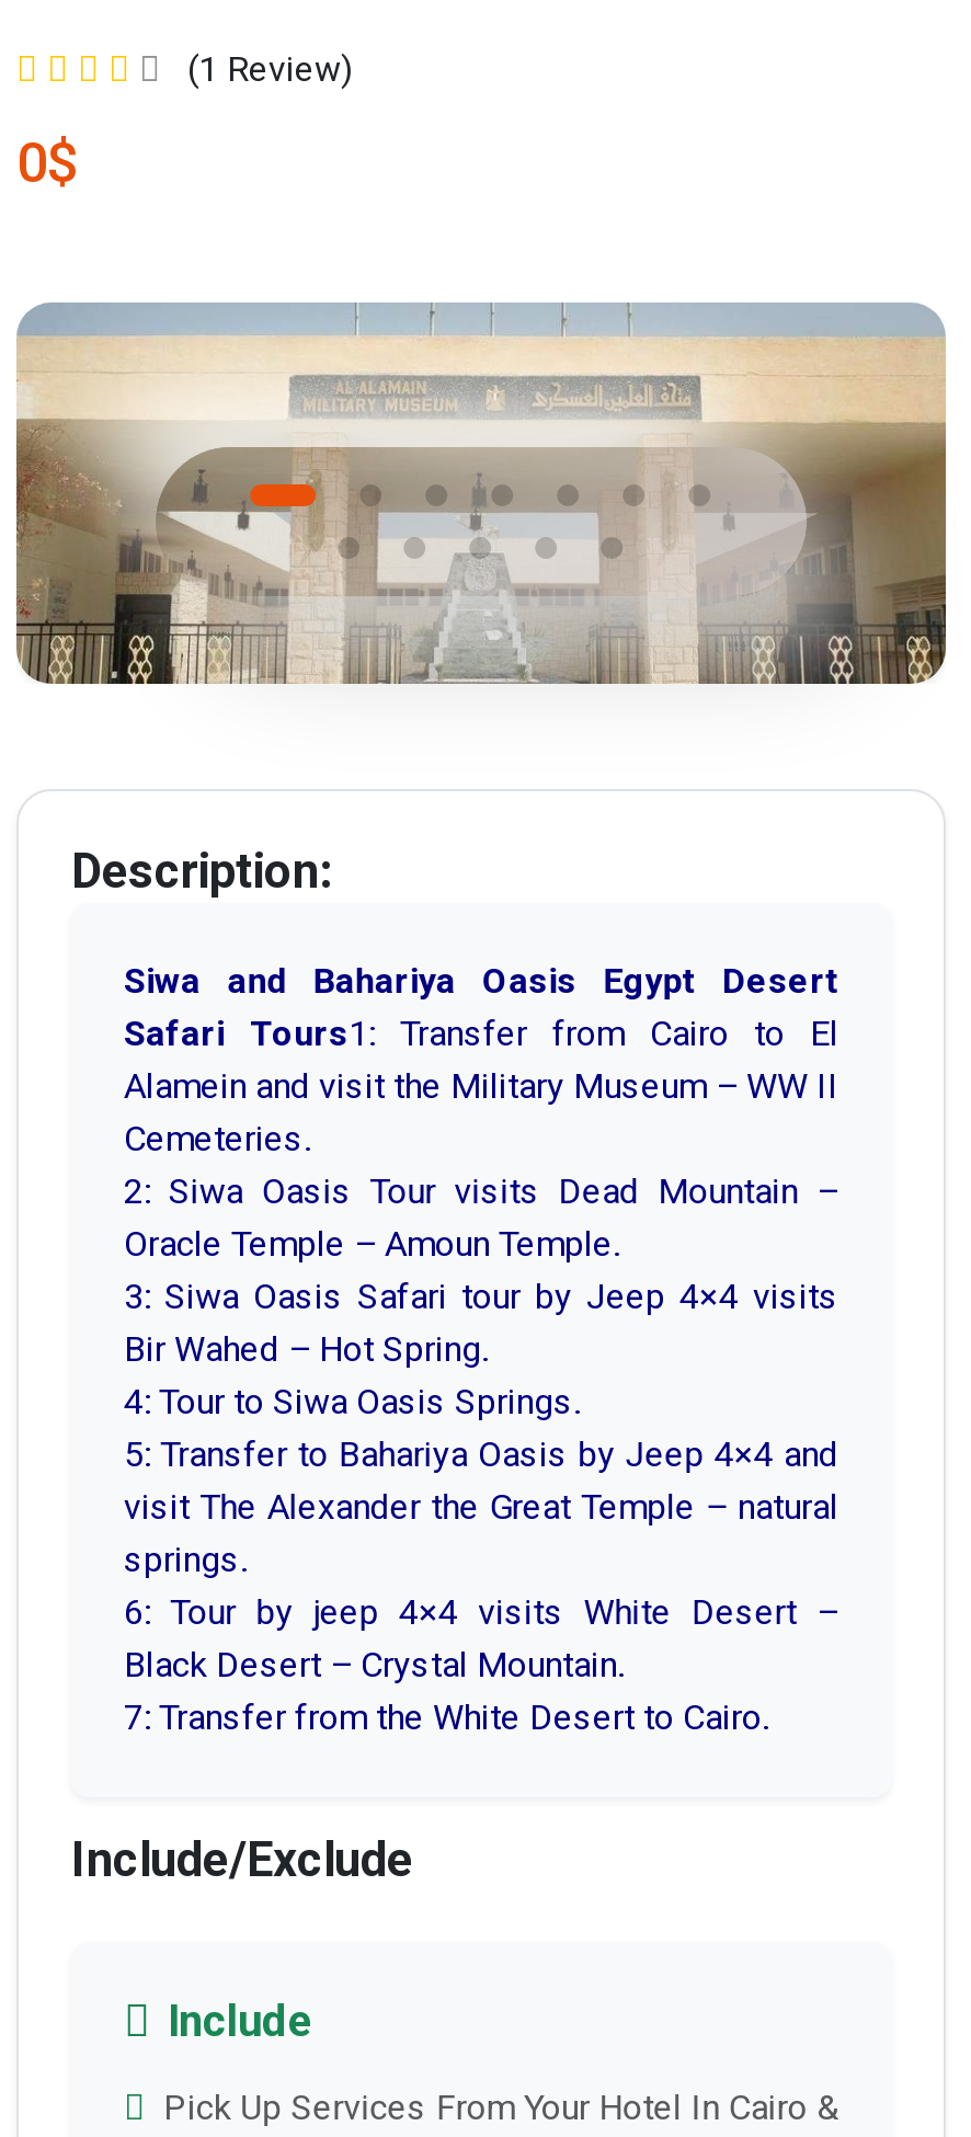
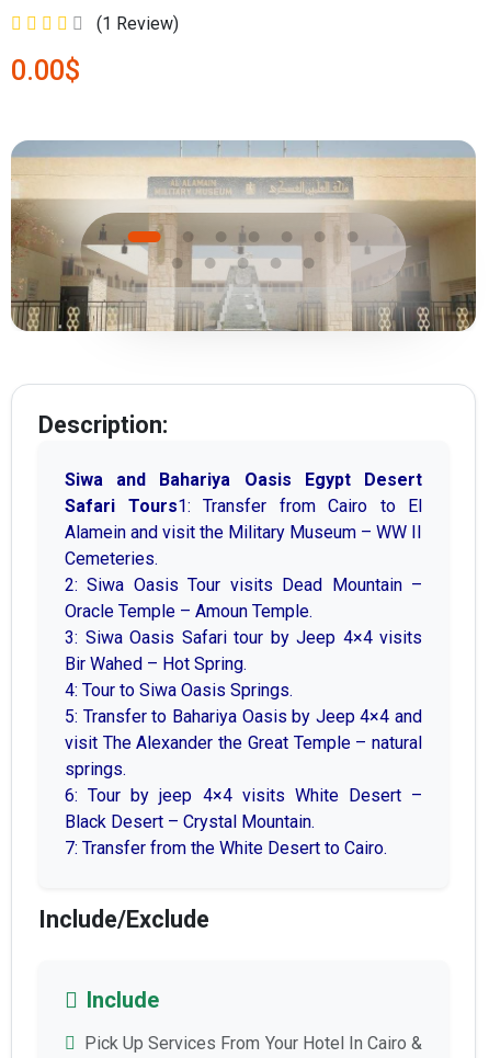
[16,132,78,195] 0$ -> [11,55,80,87] 0.00$

